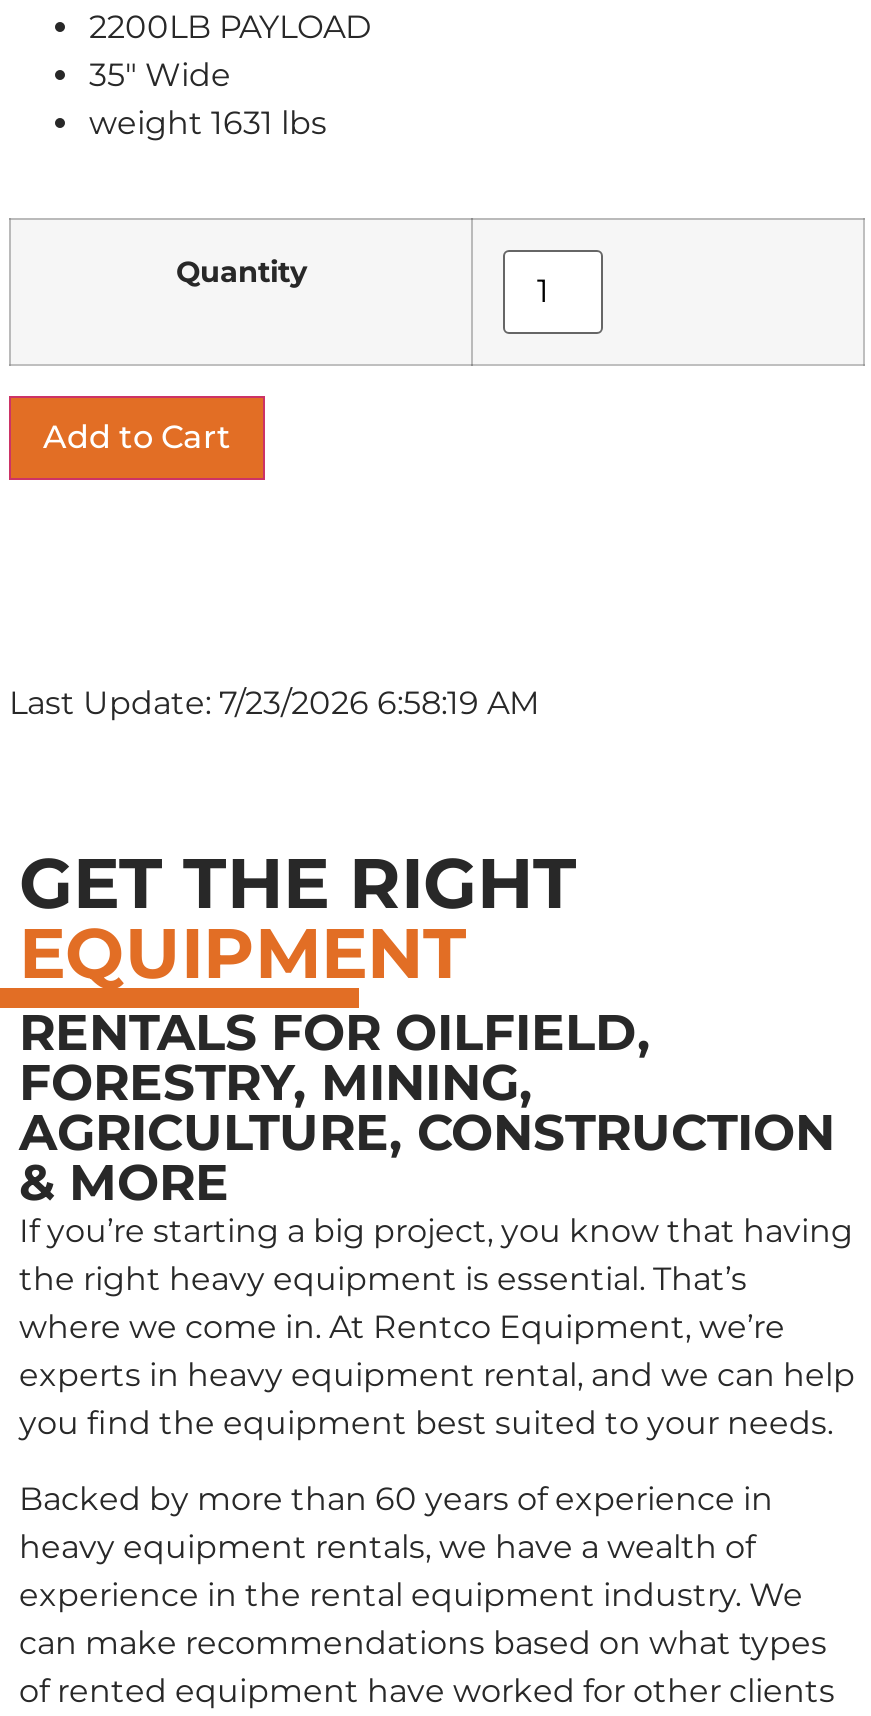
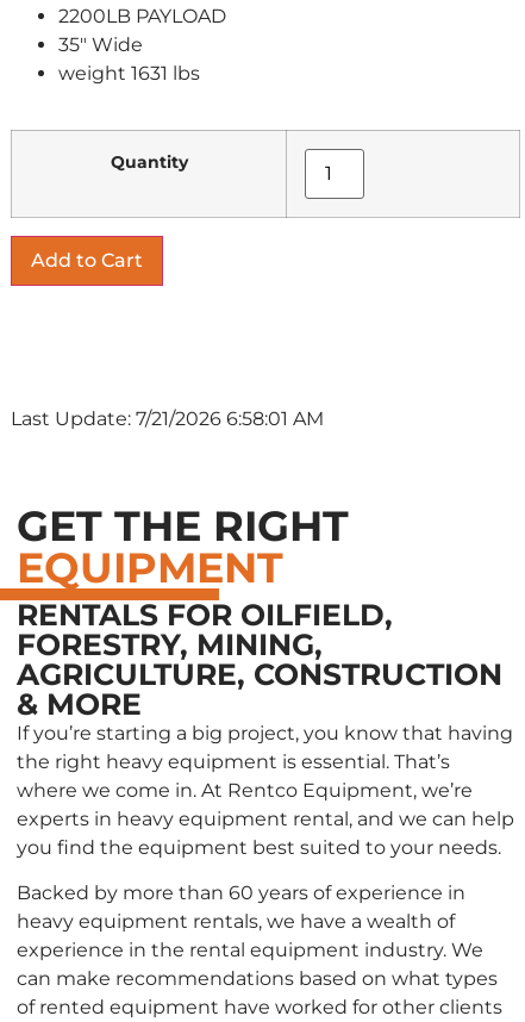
[9,684,539,722] Last Update: 7/23/2026 6:58:19 AM -> [11,407,324,430] Last Update: 7/21/2026 6:58:01 AM

